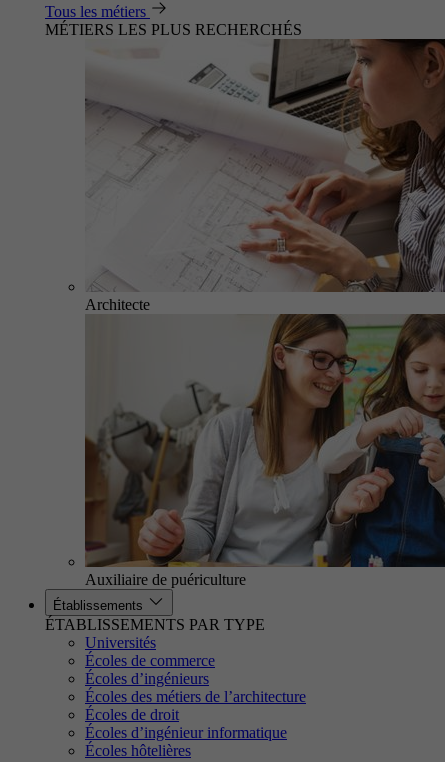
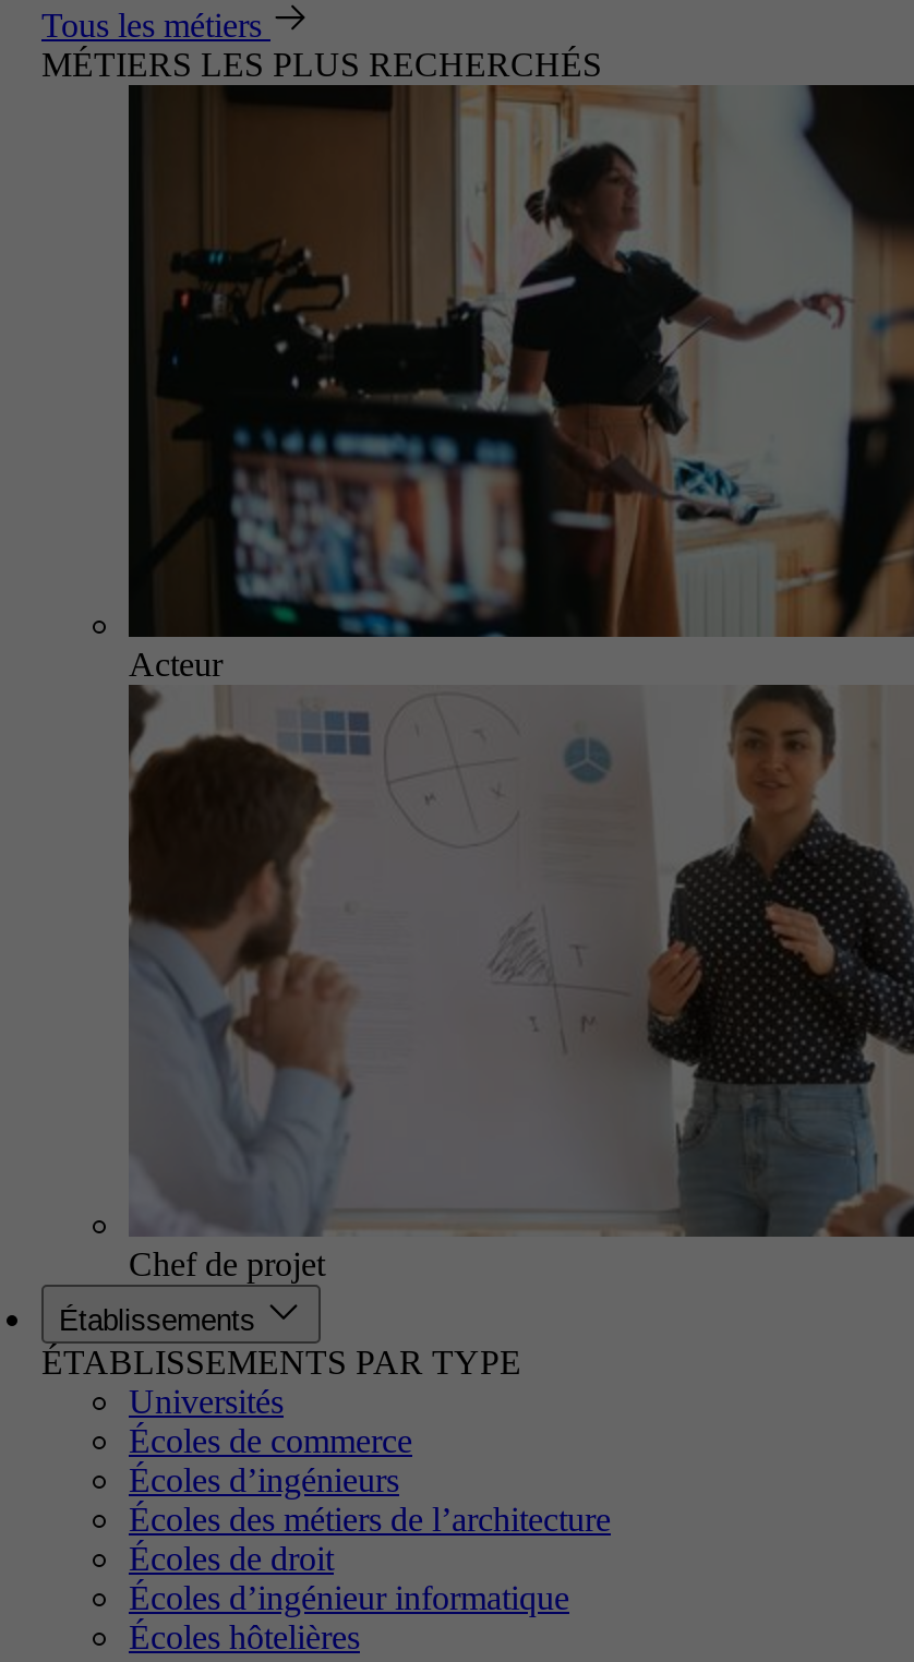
[84,38,442,313] [image] | Architecte -> [127,83,907,683] [image] | Acteur
[84,313,442,588] [image] | Auxiliaire de puériculture -> [129,683,907,1282] [image] | Chef de projet

